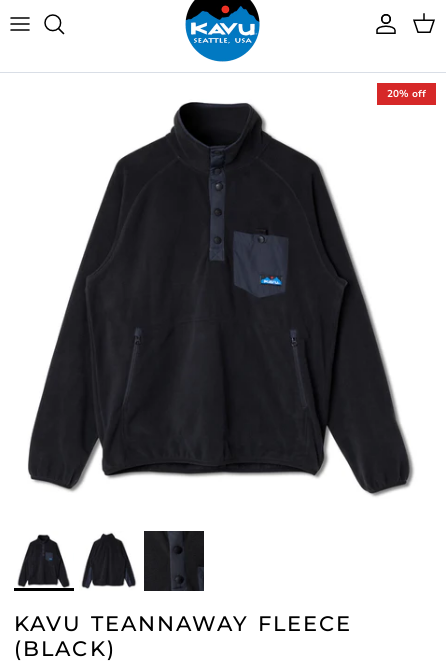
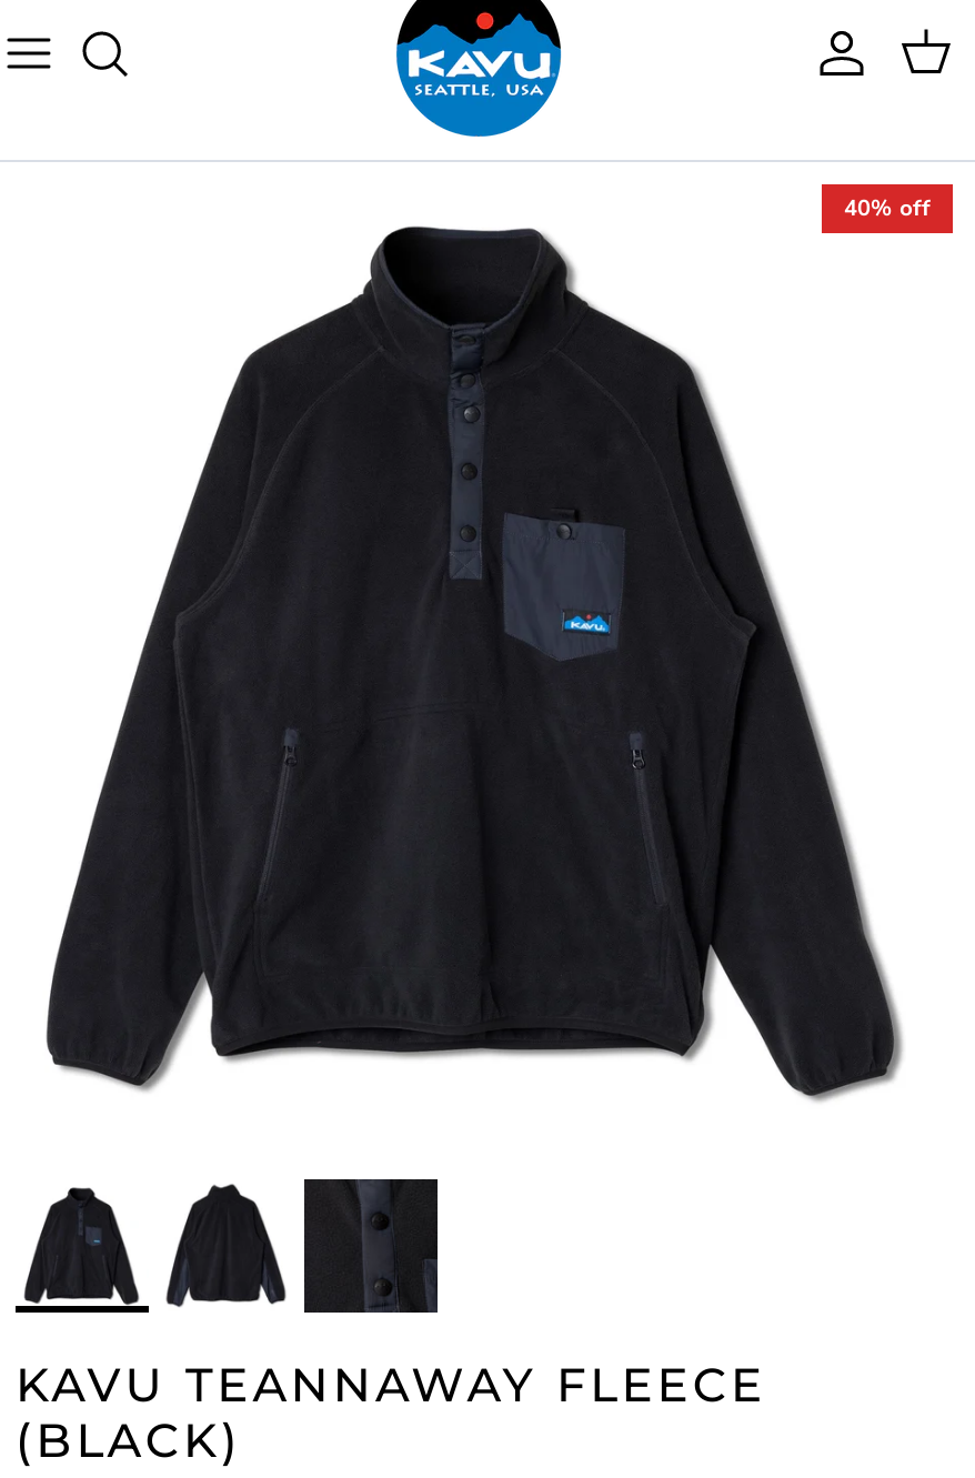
[387,87,426,101] 20% off -> [844,193,931,224] 40% off

